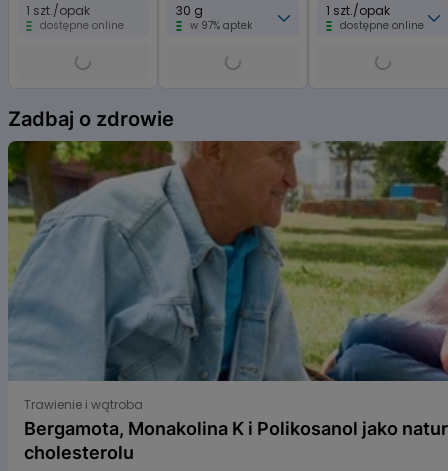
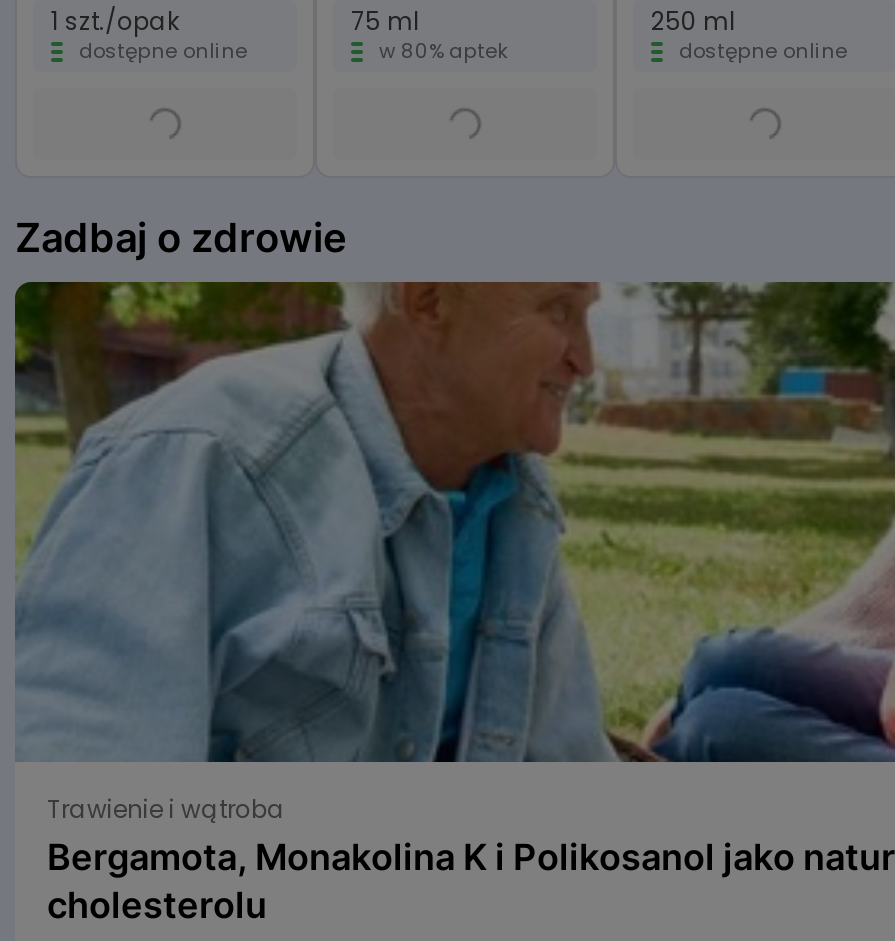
[176,2,252,33] 30 g | w 97% aptek -> [351,4,507,66] 75 ml | w 80% aptek
[326,2,390,19] 1 szt./opak -> [651,4,735,38] 250 ml

